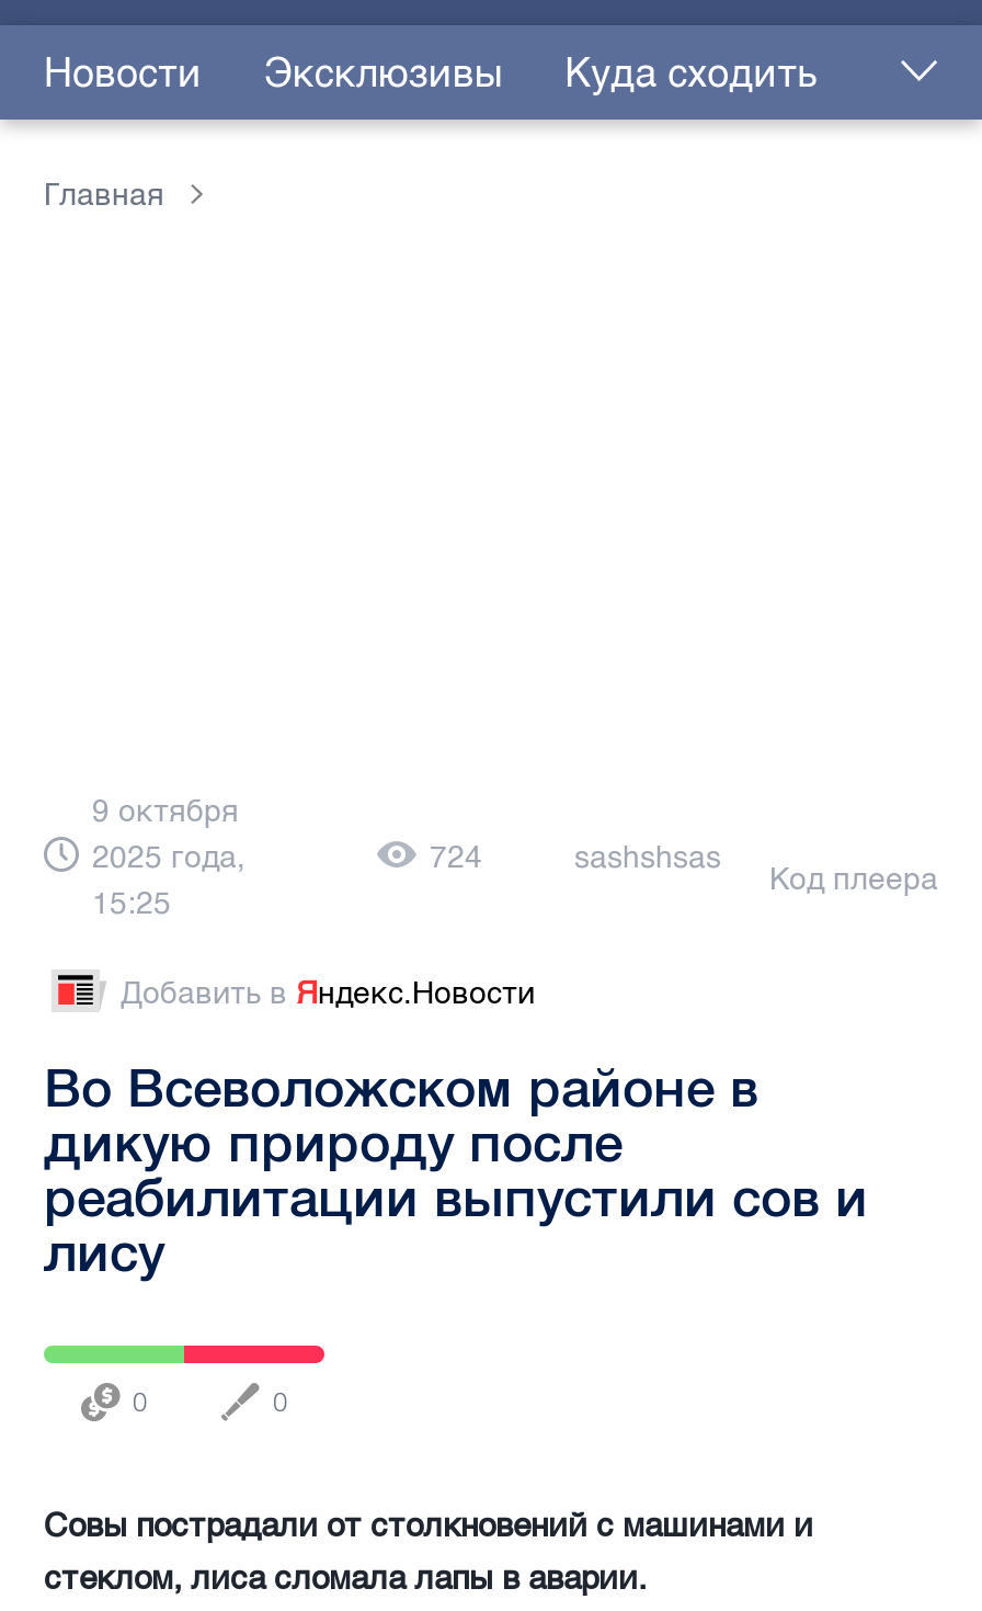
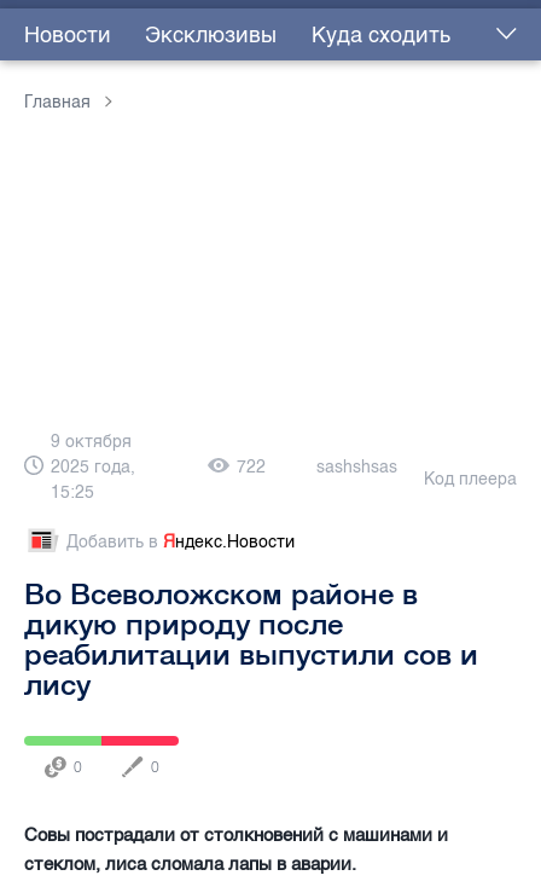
[430,838,482,876] 724 -> [237,456,266,477] 722

